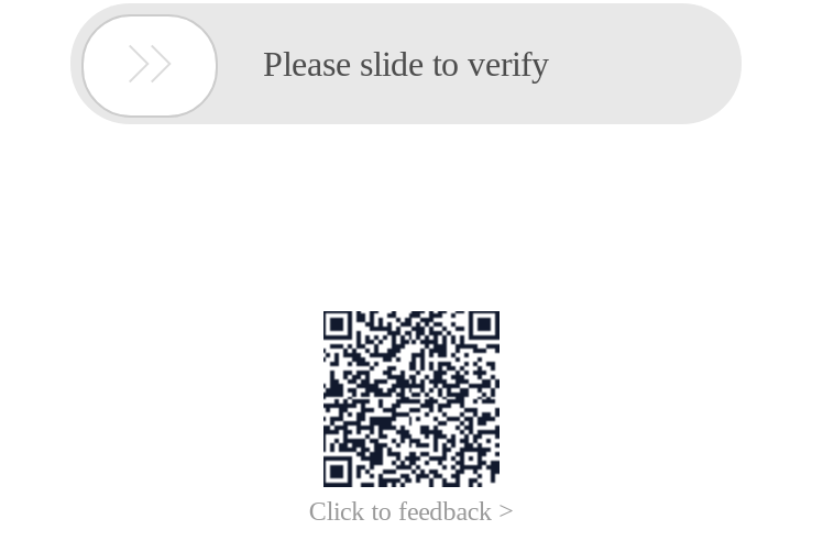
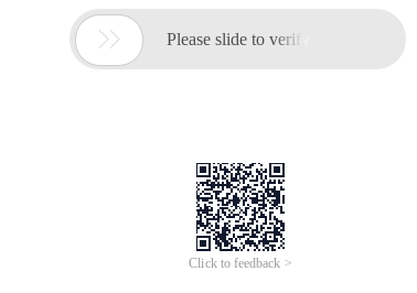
[321,309,502,489] [image] -> [195,162,286,252] [image]

